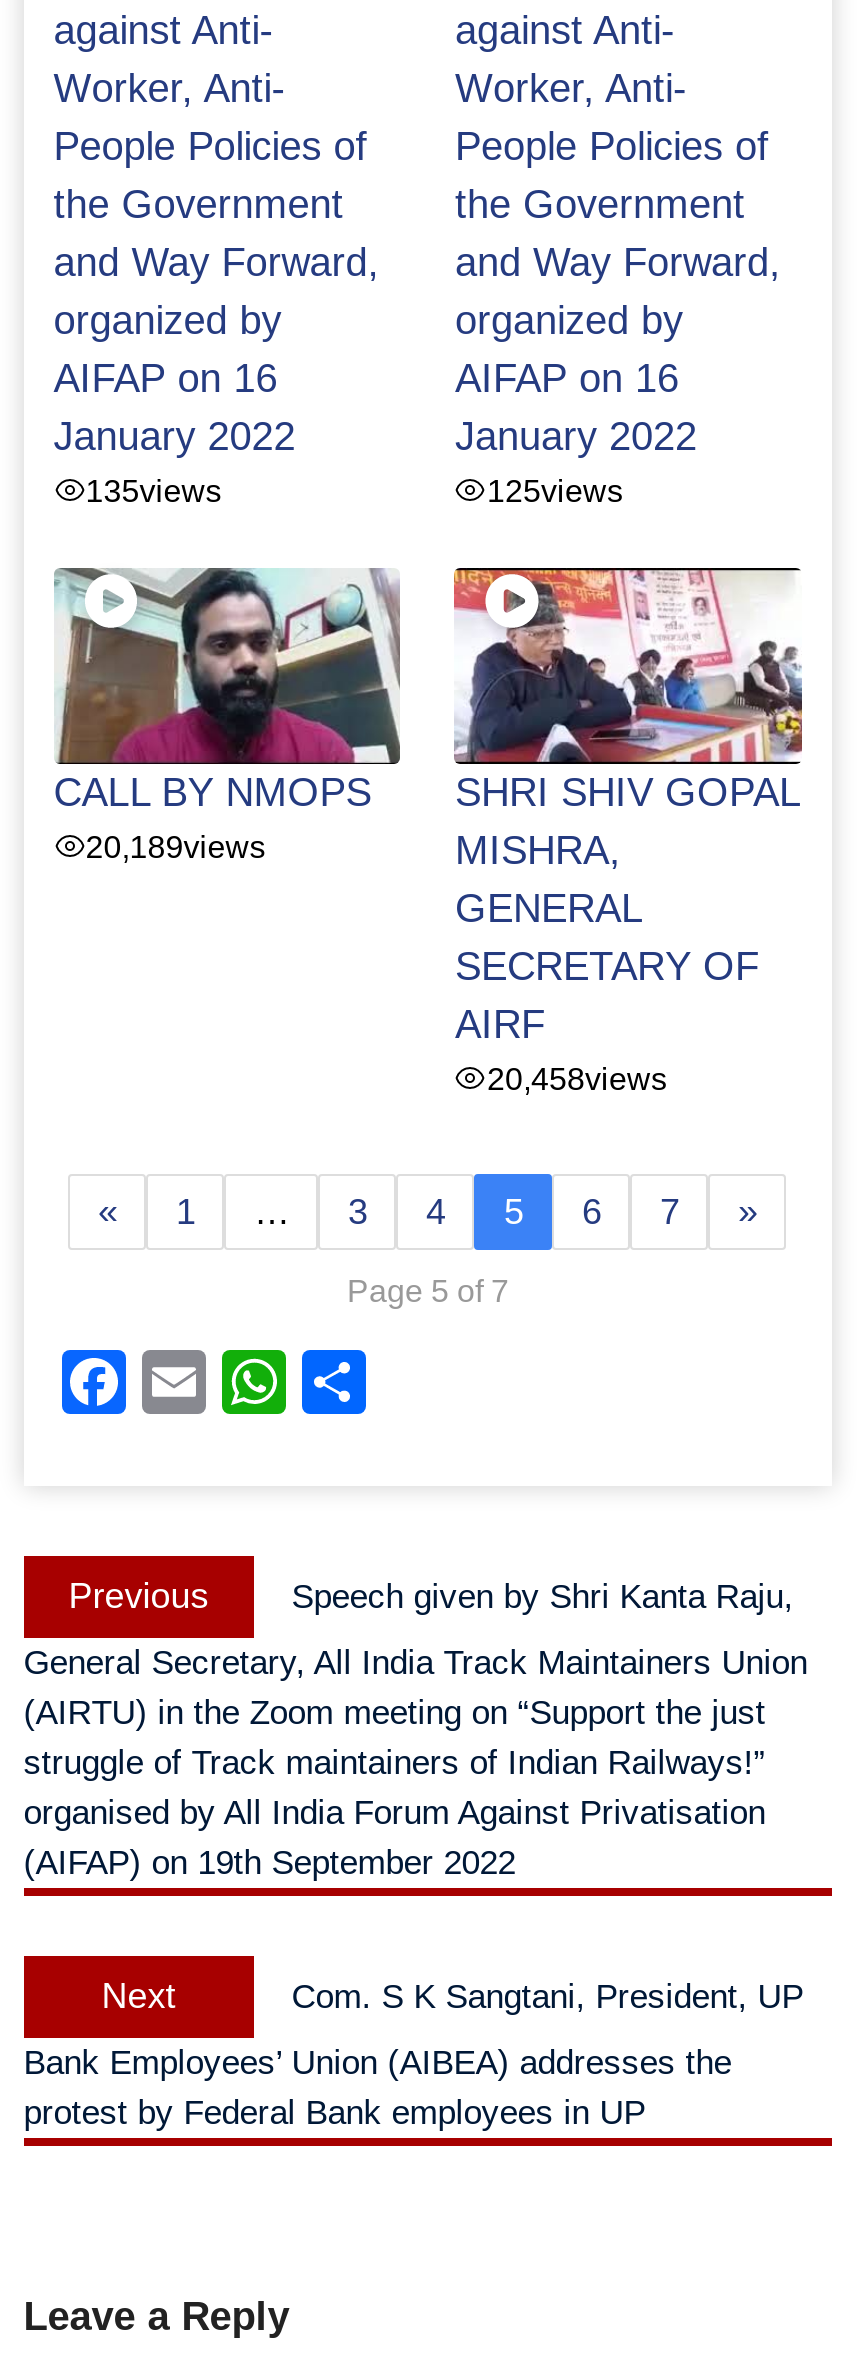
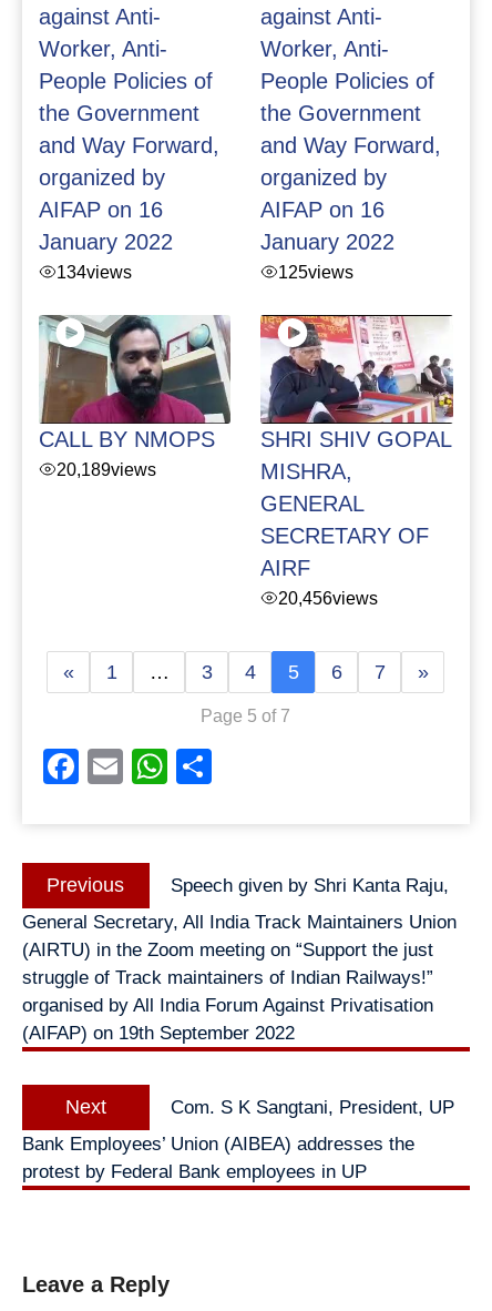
[85,472,221,508] 135views -> [56,262,132,282] 134views
[487,1060,667,1096] 20,458views -> [279,588,378,608] 20,456views

